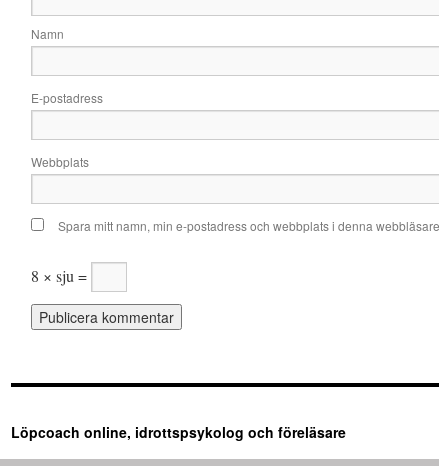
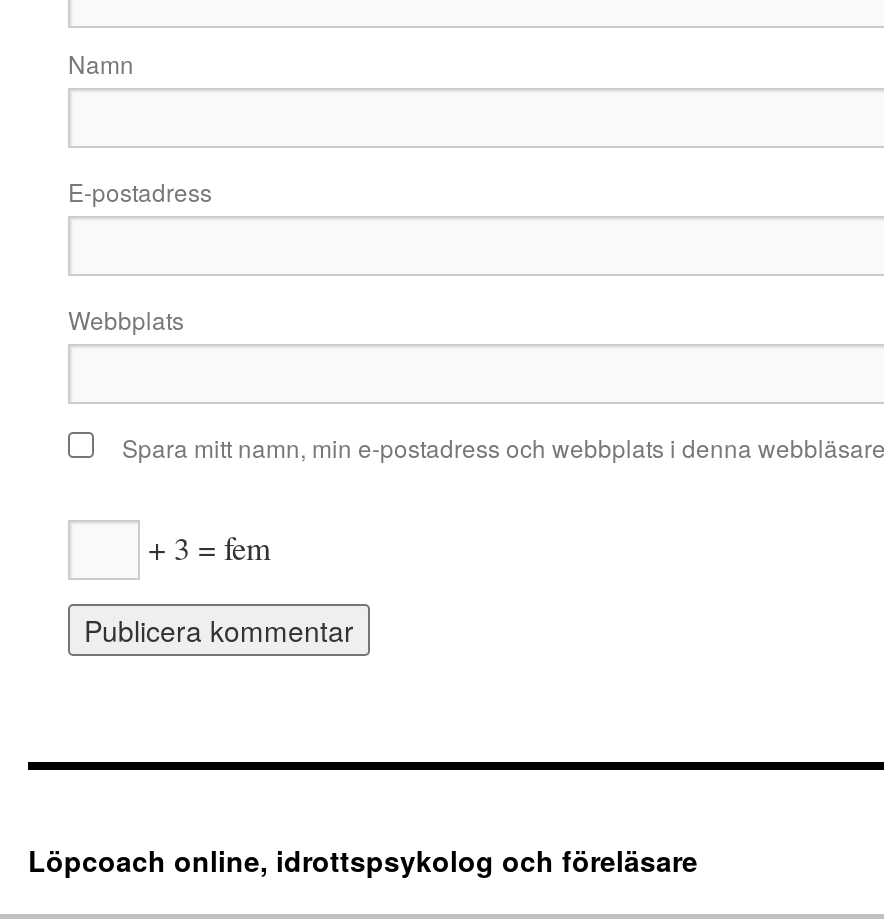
[31,265,91,286] 8 × sju = -> [140,526,270,568] + 3 = fem

